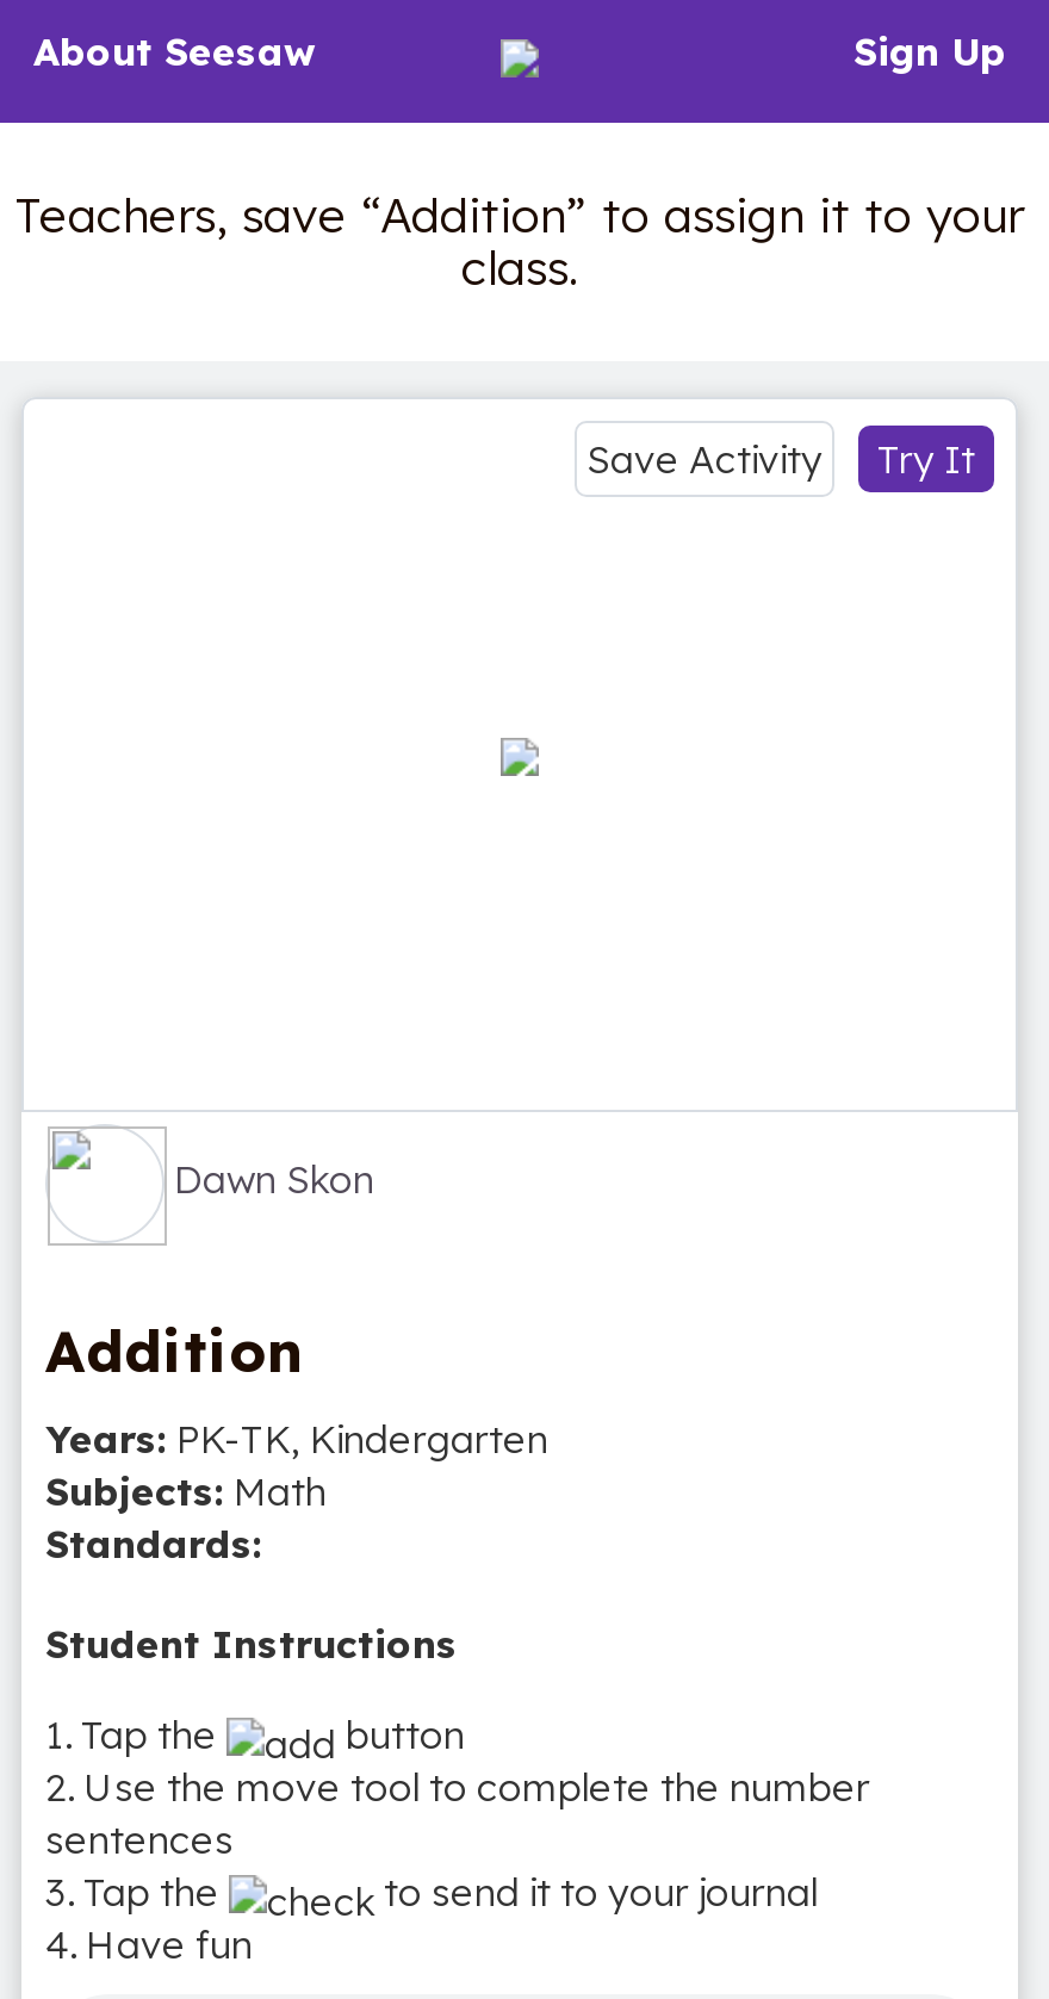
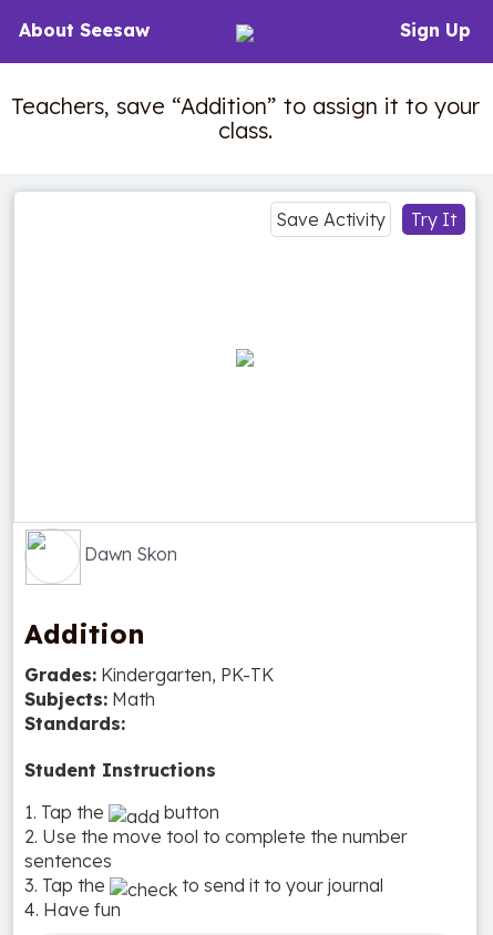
[45,1415,548,1463] Years: PK-TK, Kindergarten -> [24,664,274,686] Grades: Kindergarten, PK-TK

